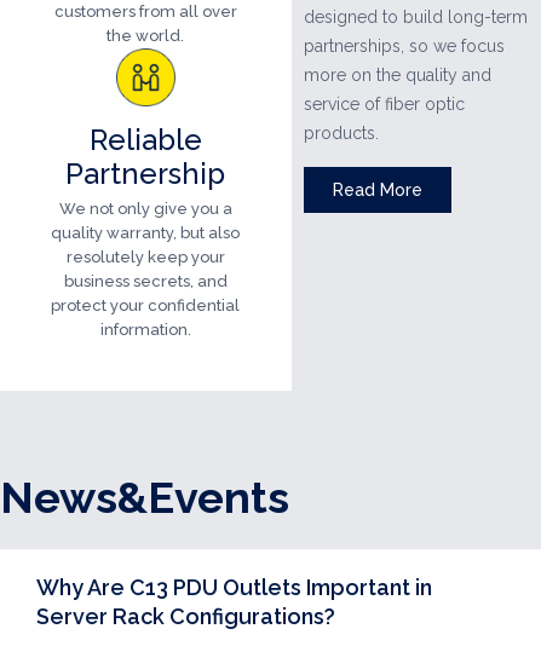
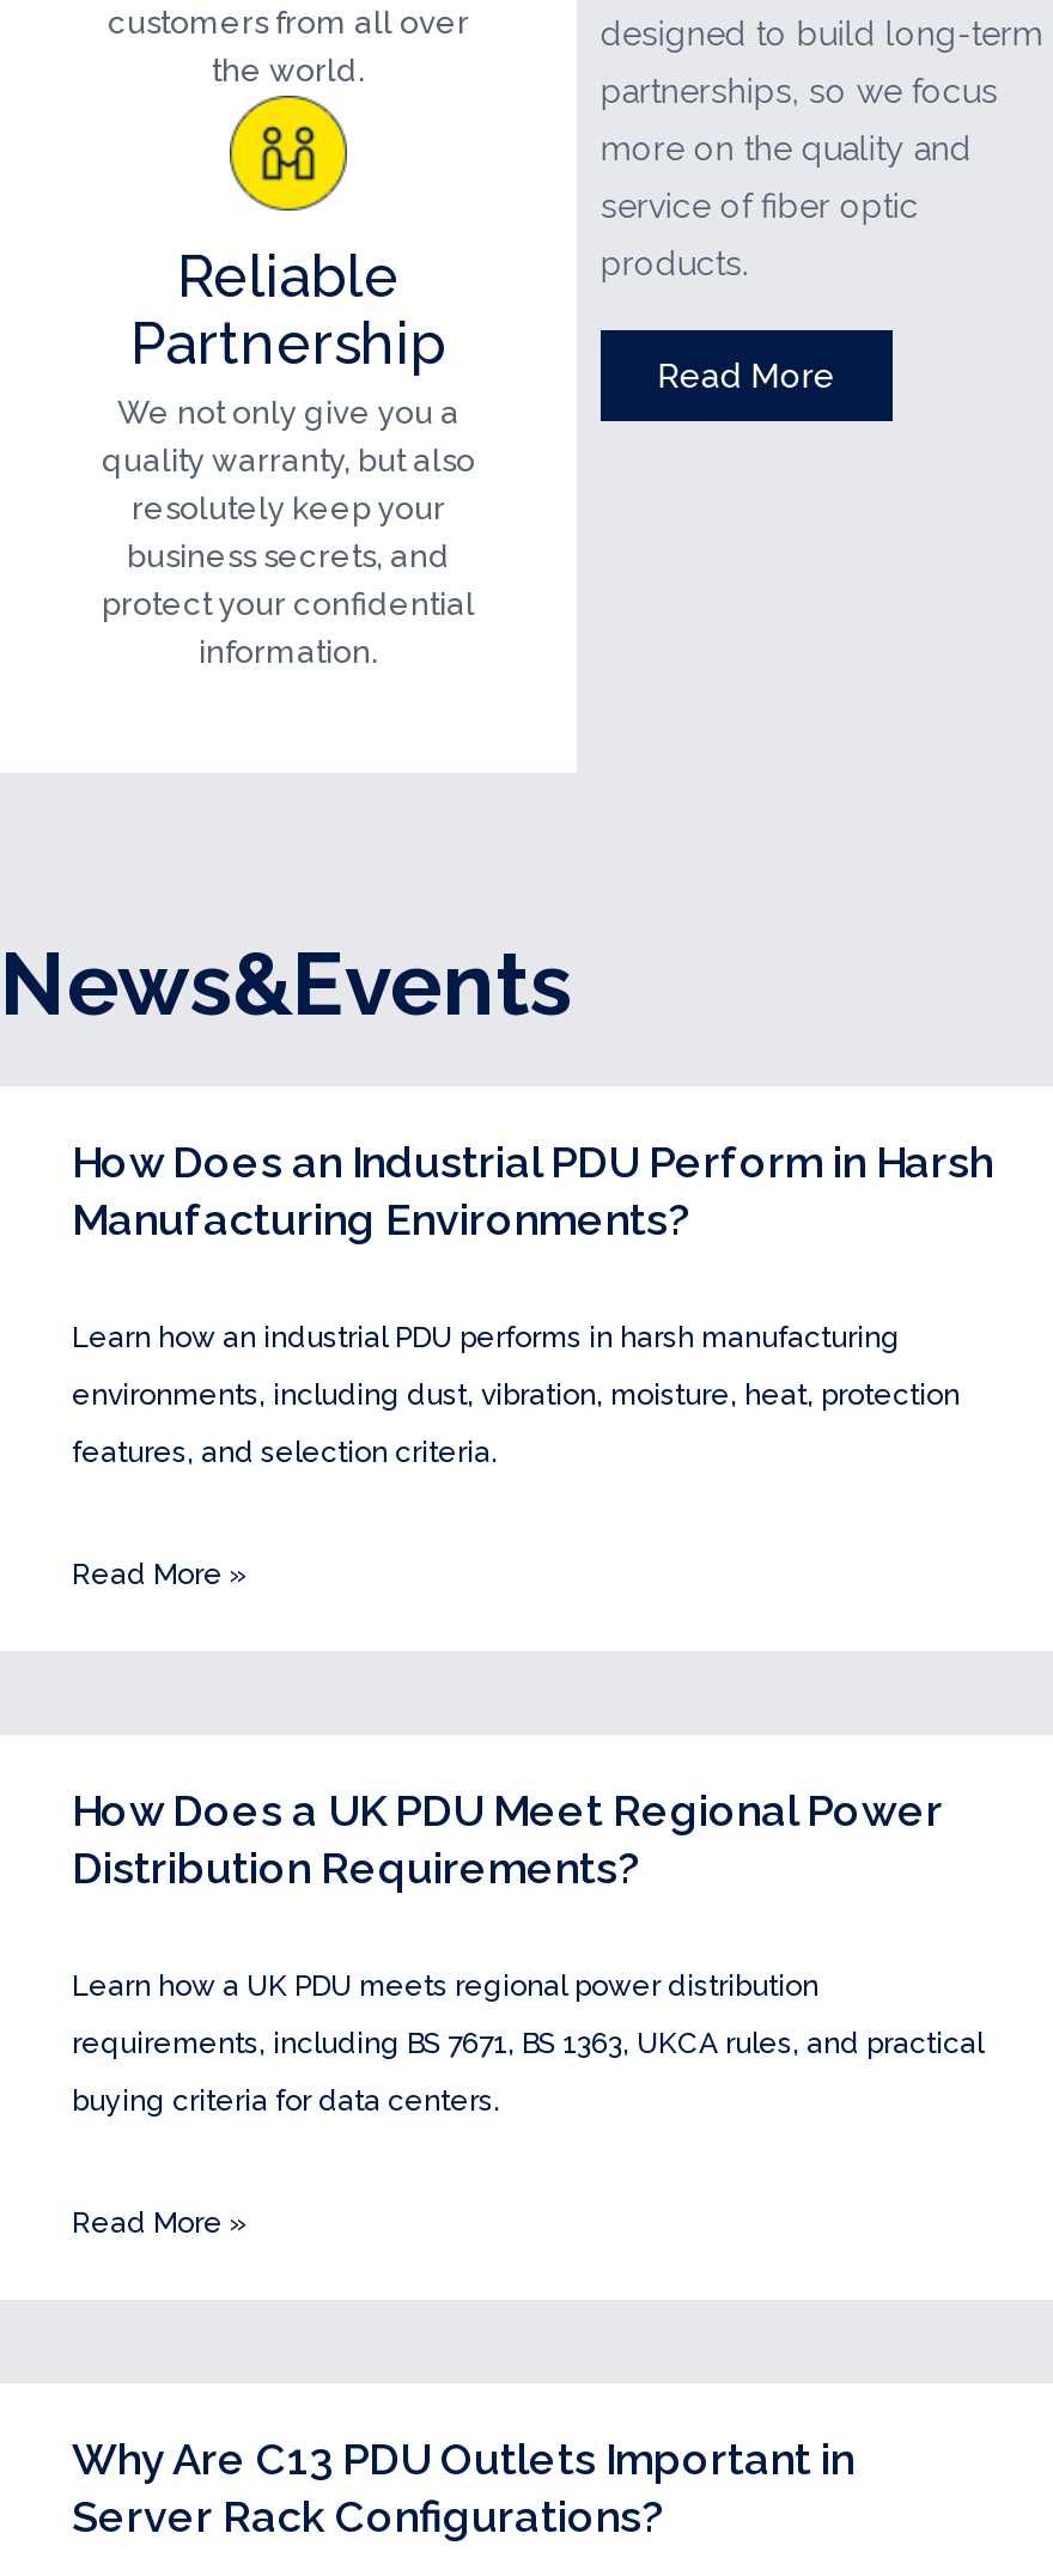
none -> [72,1138,993,1470] How Does an Industrial PDU Perform in Harsh | Manufacturing Environments? | Learn how an industrial PDU performs in harsh manufacturing | environments, including dust, vibration, moisture, heat, protection | features, and selection criteria.
none -> [72,1559,249,1592] Read More »
none -> [72,1786,984,2119] How Does a UK PDU Meet Regional Power | Distribution Requirements? | Learn how a UK PDU meets regional power distribution | requirements, including BS 7671, BS 1363, UKCA rules, and practical | buying criteria for data centers.
none -> [72,2207,249,2241] Read More »

